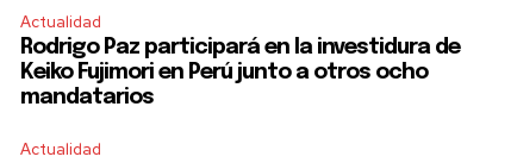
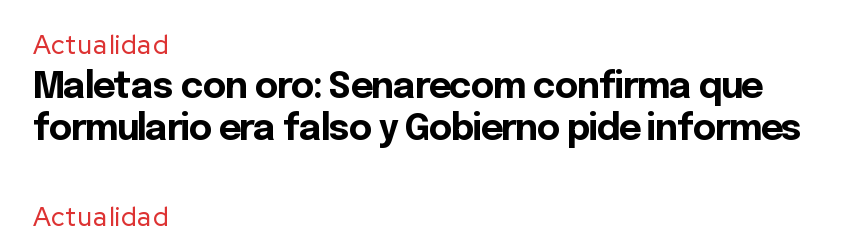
[20,37,460,108] Rodrigo Paz participará en la investidura de | Keiko Fujimori en Perú junto a otros ocho | mandatarios -> [33,70,801,148] Maletas con oro: Senarecom confirma que | formulario era falso y Gobierno pide informes

